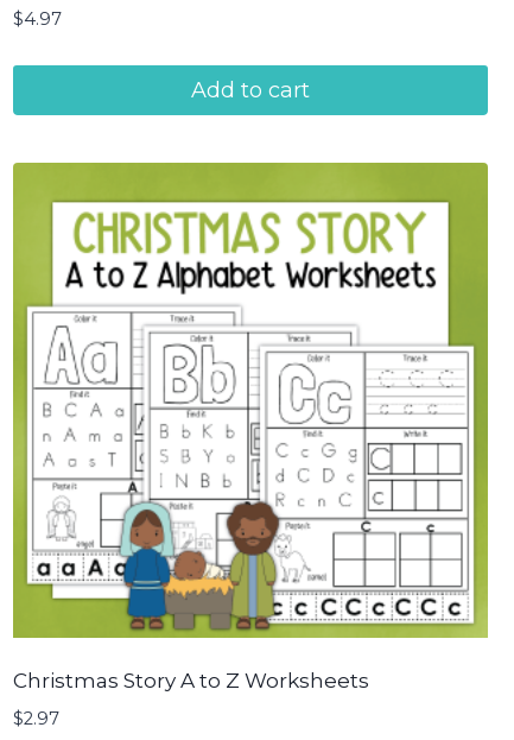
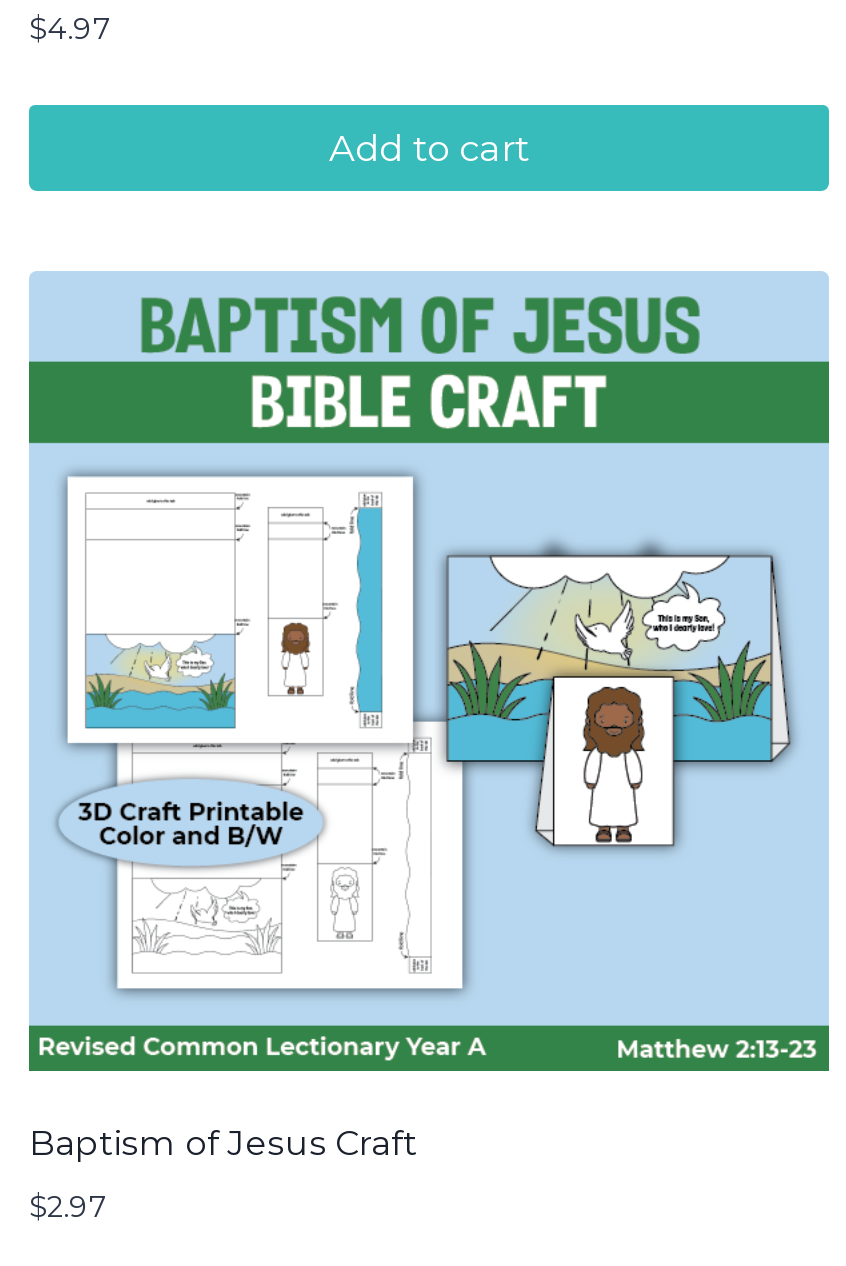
[12,162,489,693] [image] | Christmas Story A to Z Worksheets -> [27,270,831,1162] [image] | Baptism of Jesus Craft

